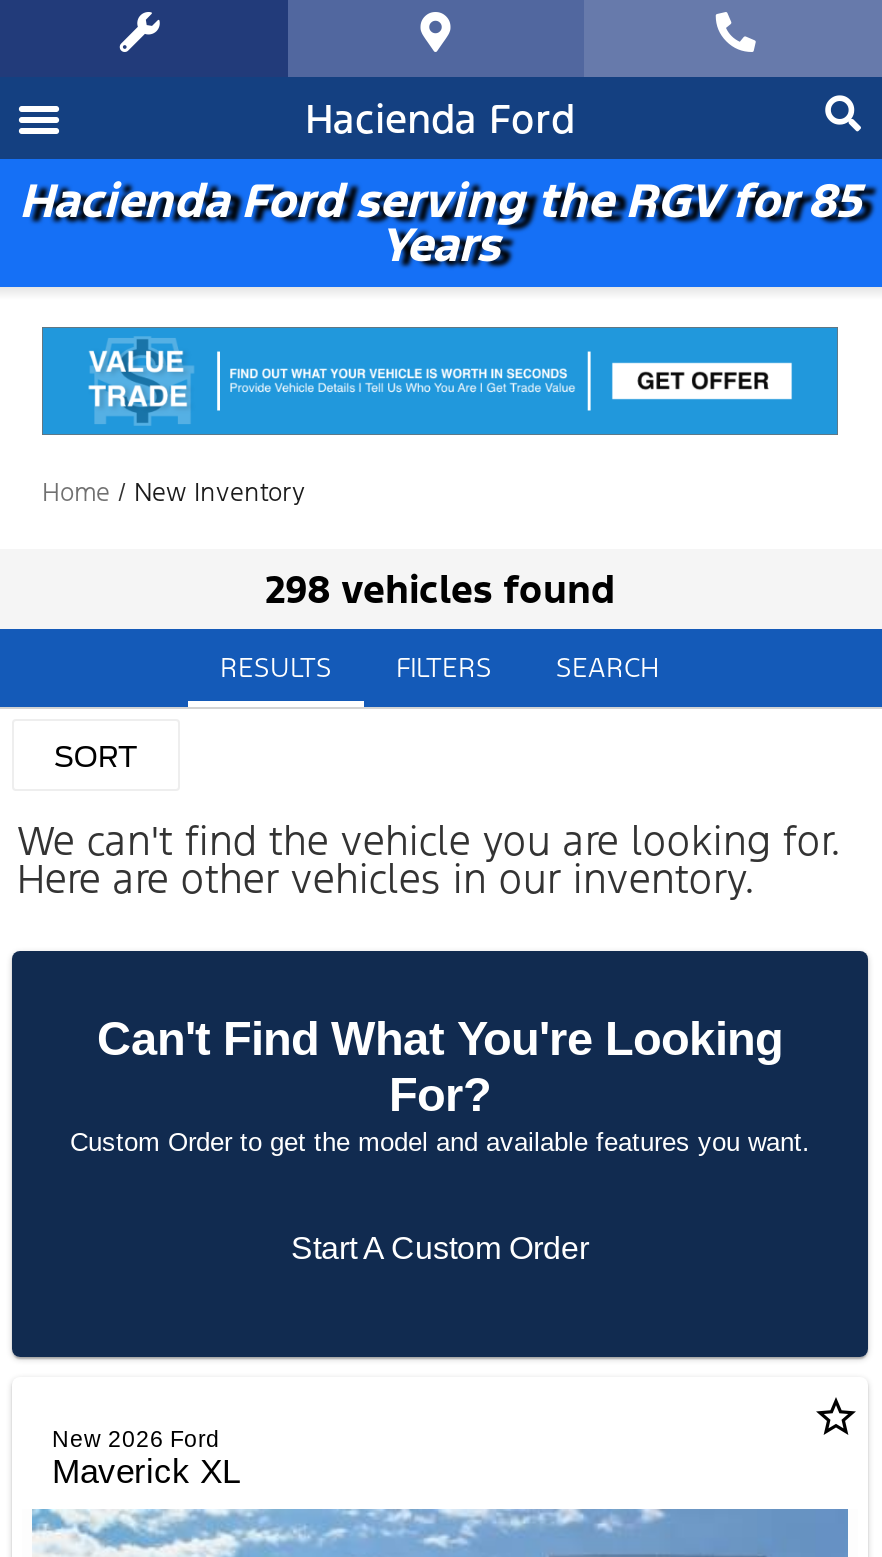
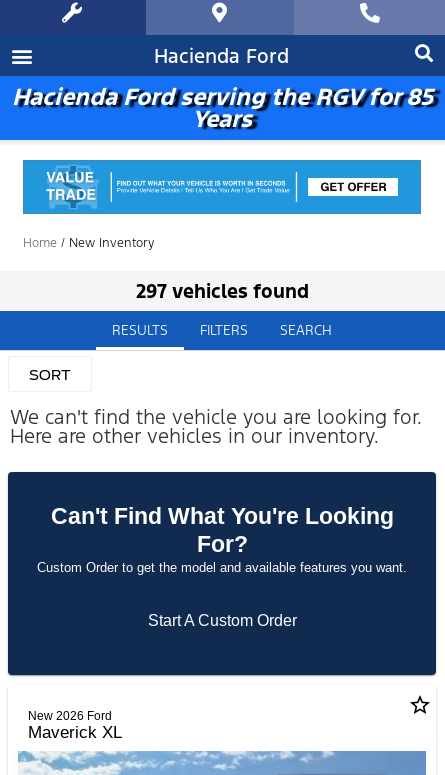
[265,565,615,613] 298 vehicles found -> [135,279,308,303] 297 vehicles found

